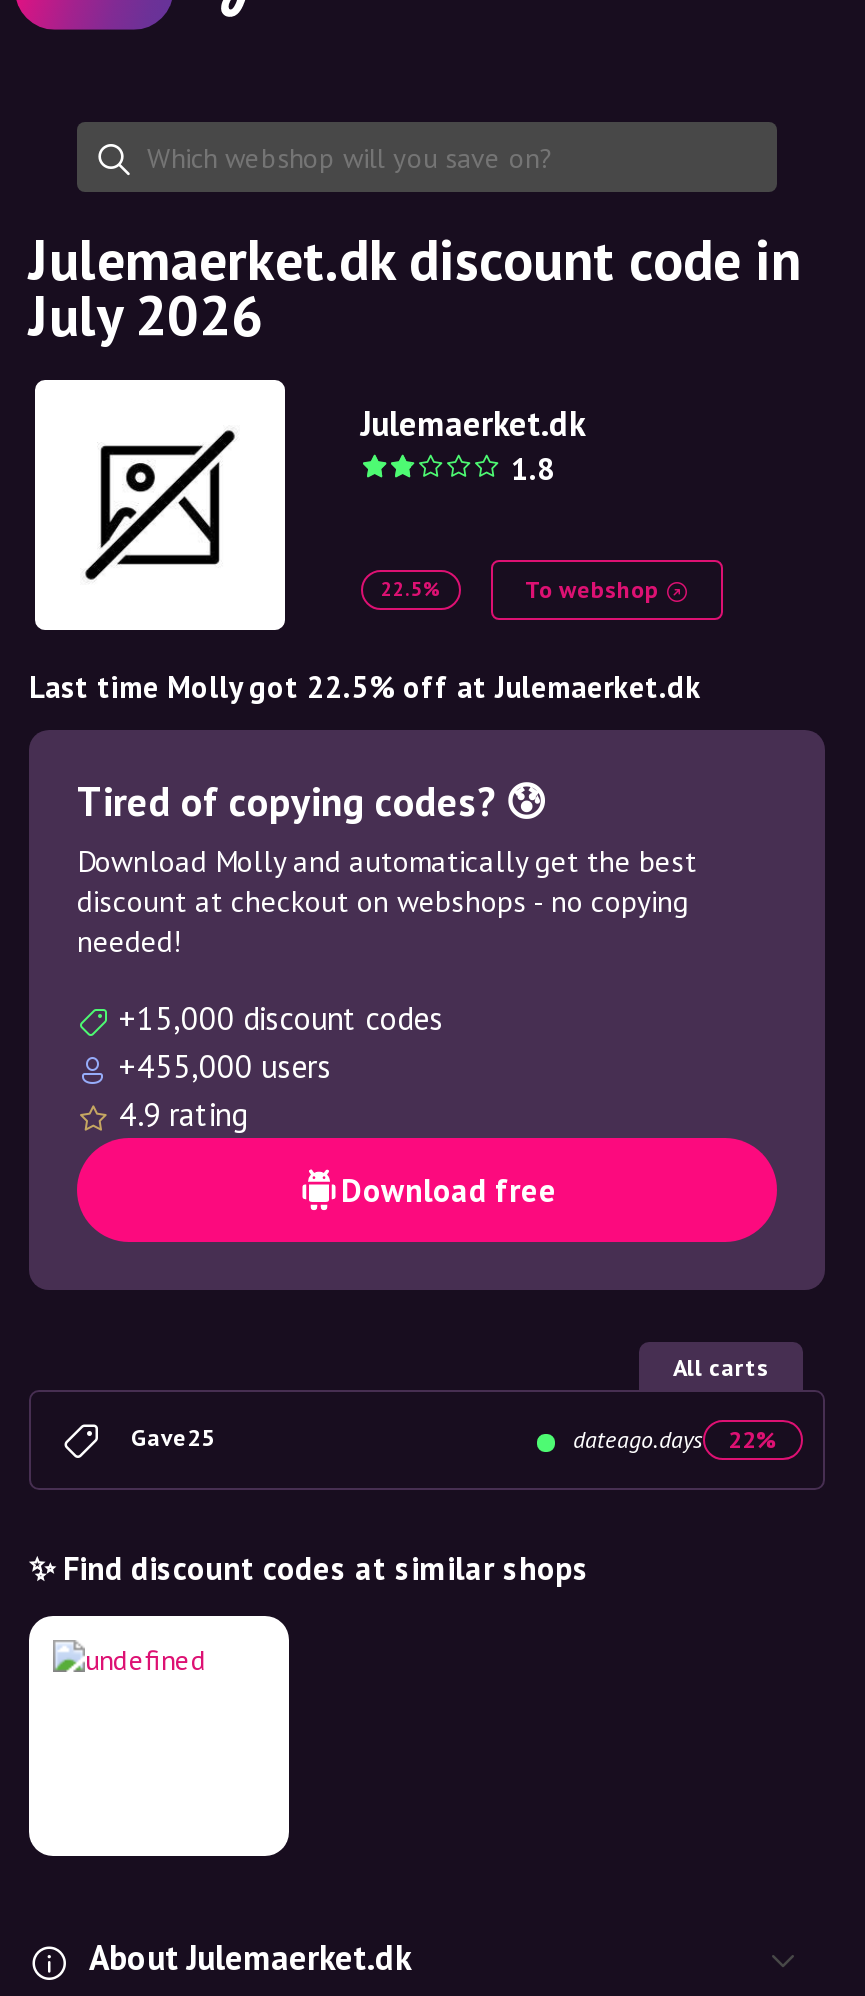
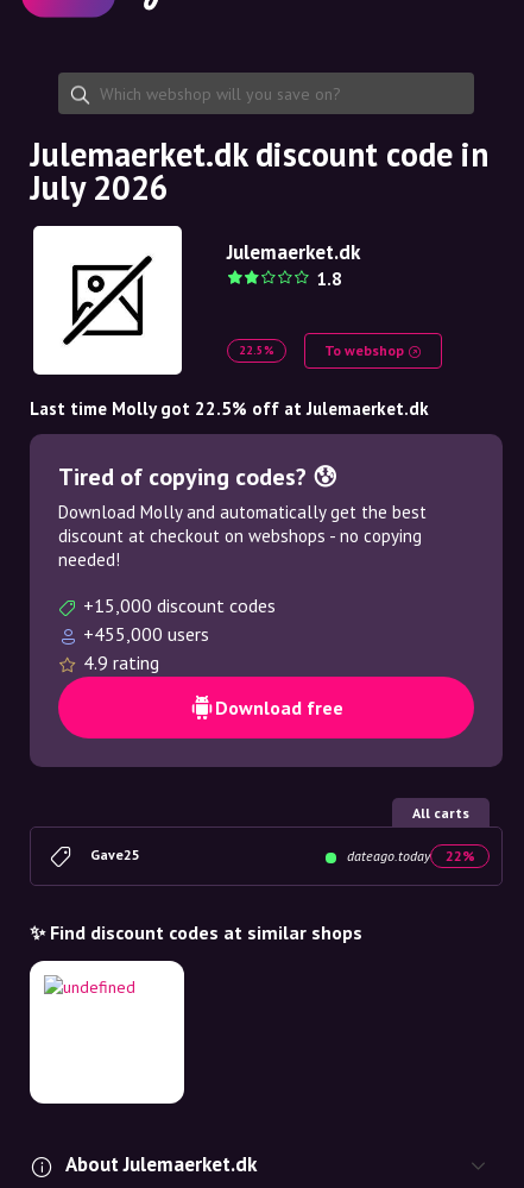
[567,1424,703,1454] dateago.days -> [343,847,430,865] dateago.today

